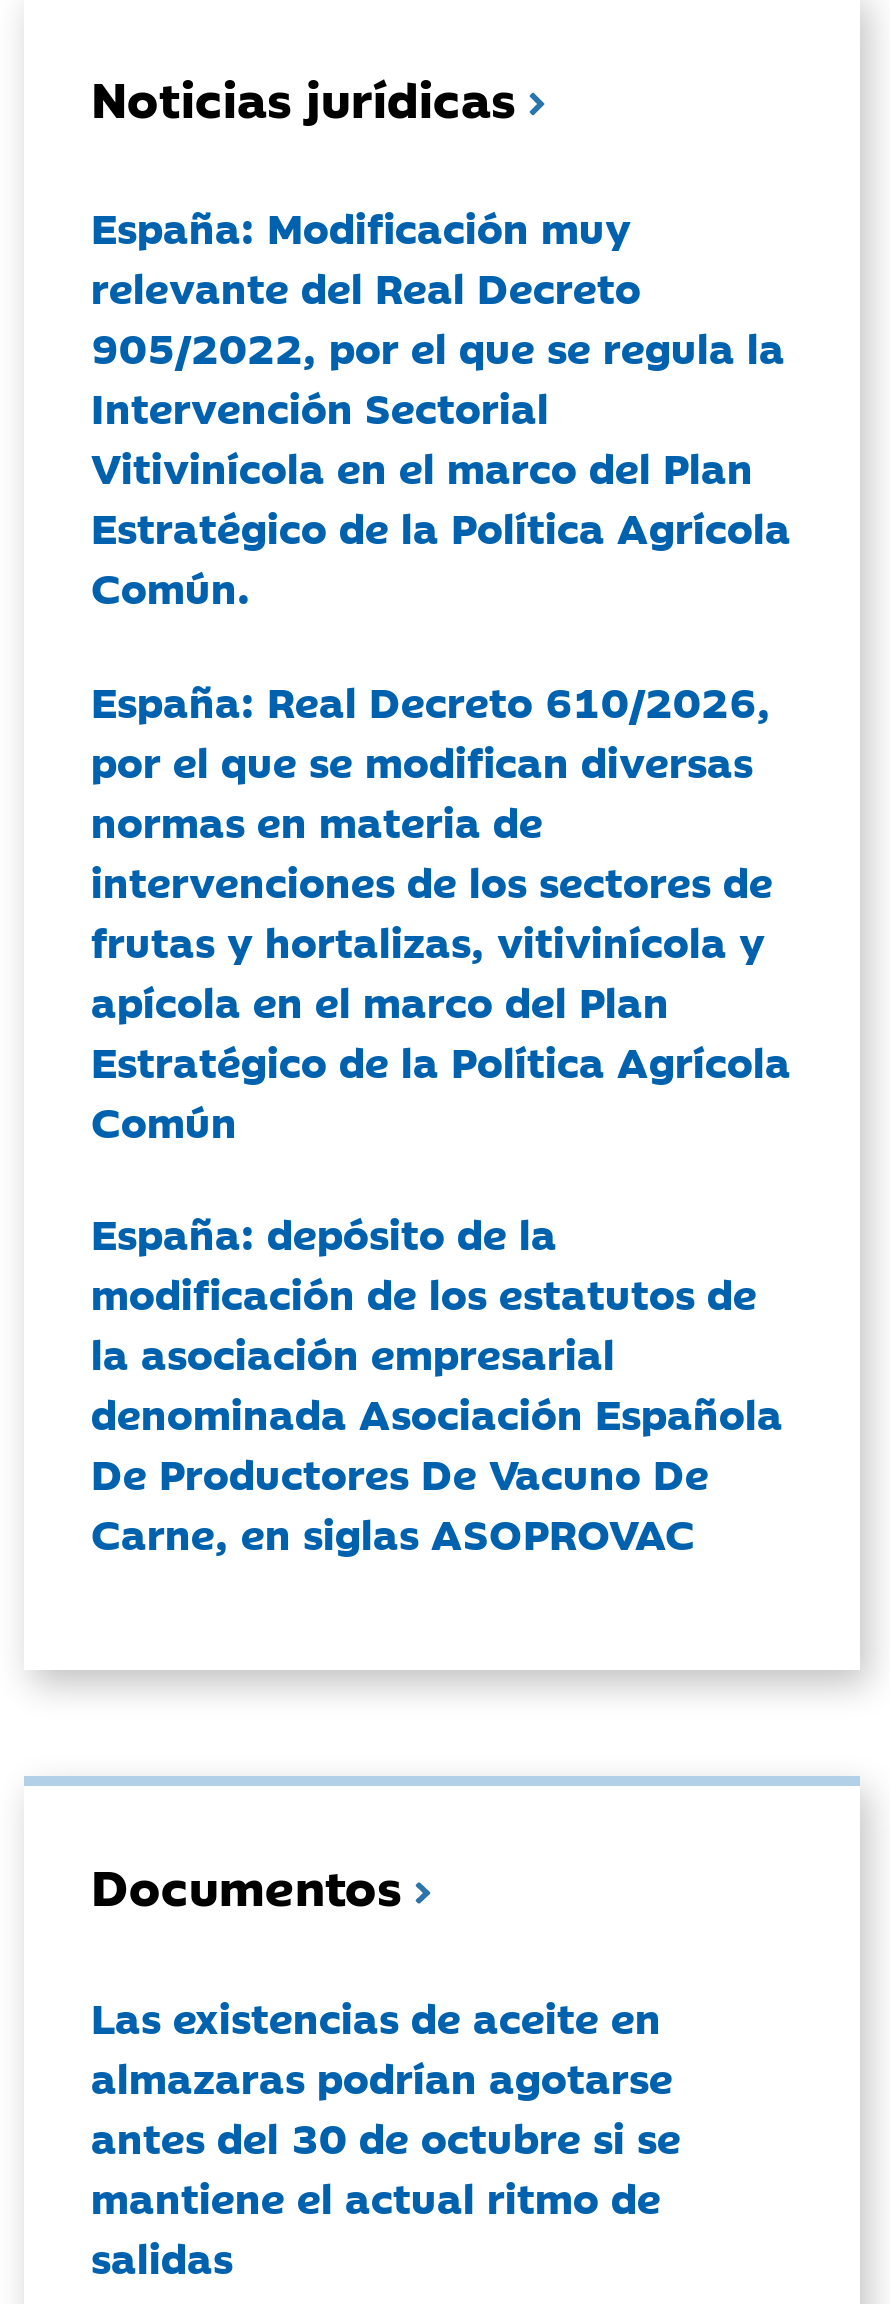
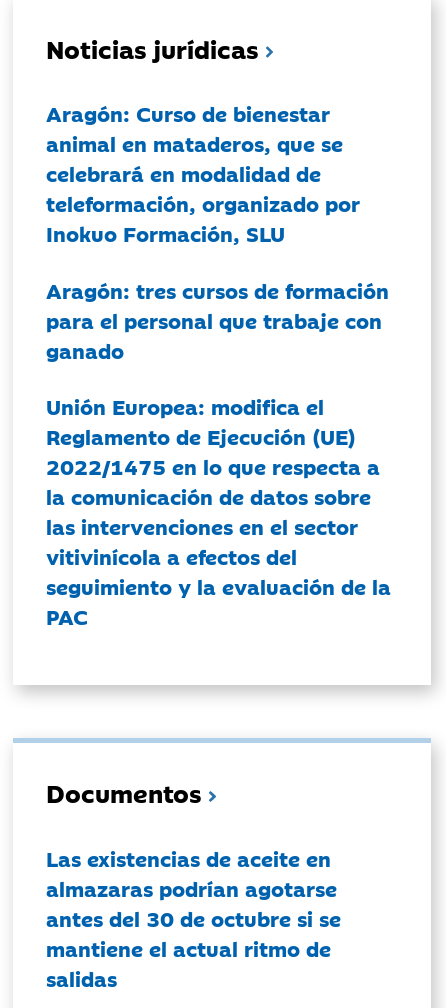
[91,196,791,616] España: Modificación muy | relevante del Real Decreto | 905/2022, por el que se regula la | Intervención Sectorial | Vitivinícola en el marco del Plan | Estratégico de la Política Agrícola | Común. -> [46,98,360,248] Aragón: Curso de bienestar | animal en mataderos, que se | celebrará en modalidad de | teleformación, organizado por | Inokuo Formación, SLU
[91,670,791,1150] España: Real Decreto 610/2026, | por el que se modifican diversas | normas en materia de | intervenciones de los sectores de | frutas y hortalizas, vitivinícola y | apícola en el marco del Plan | Estratégico de la Política Agrícola | Común -> [46,275,389,365] Aragón: tres cursos de formación | para el personal que trabaje con | ganado
[91,1203,783,1563] España: depósito de la | modificación de los estatutos de | la asociación empresarial | denominada Asociación Española | De Productores De Vacuno De | Carne, en siglas ASOPROVAC -> [46,391,391,631] Unión Europea: modifica el | Reglamento de Ejecución (UE) | 2022/1475 en lo que respecta a | la comunicación de datos sobre | las intervenciones en el sector | vitivinícola a efectos del | seguimiento y la evaluación de la | PAC

